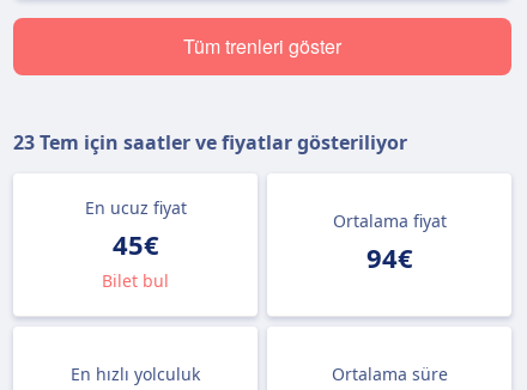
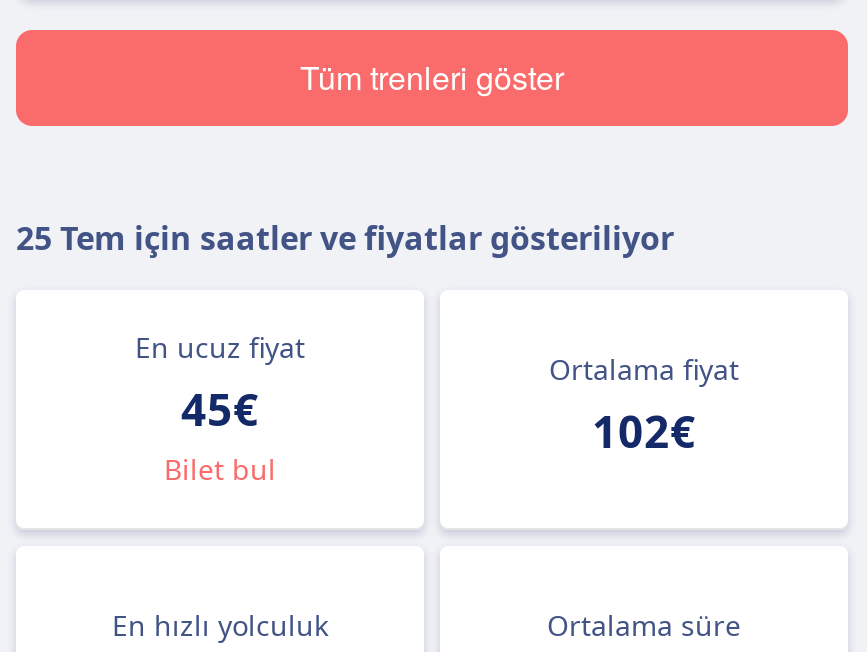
[13,129,407,156] 23 Tem için saatler ve fiyatlar gösteriliyor -> [16,216,674,260] 25 Tem için saatler ve fiyatlar gösteriliyor
[366,239,413,275] 94€ -> [592,400,696,460] 102€

